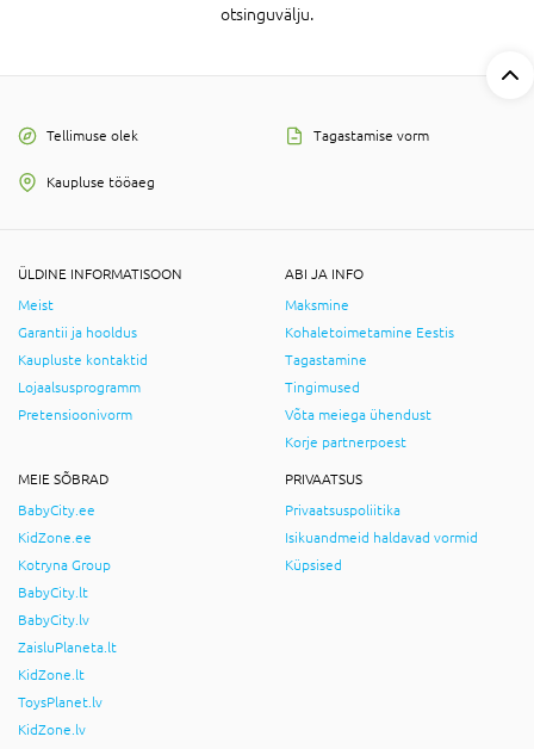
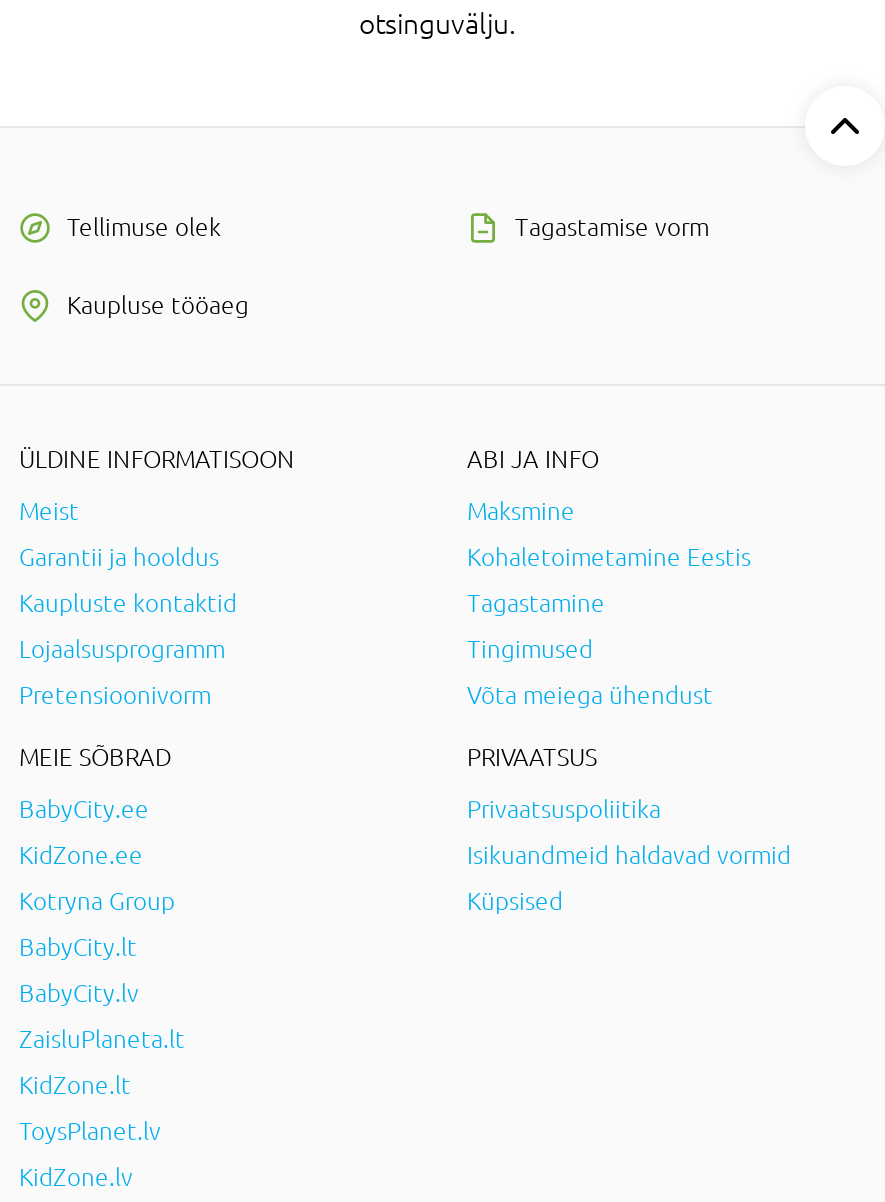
[285,434,406,450] Korje partnerpoest -> none

